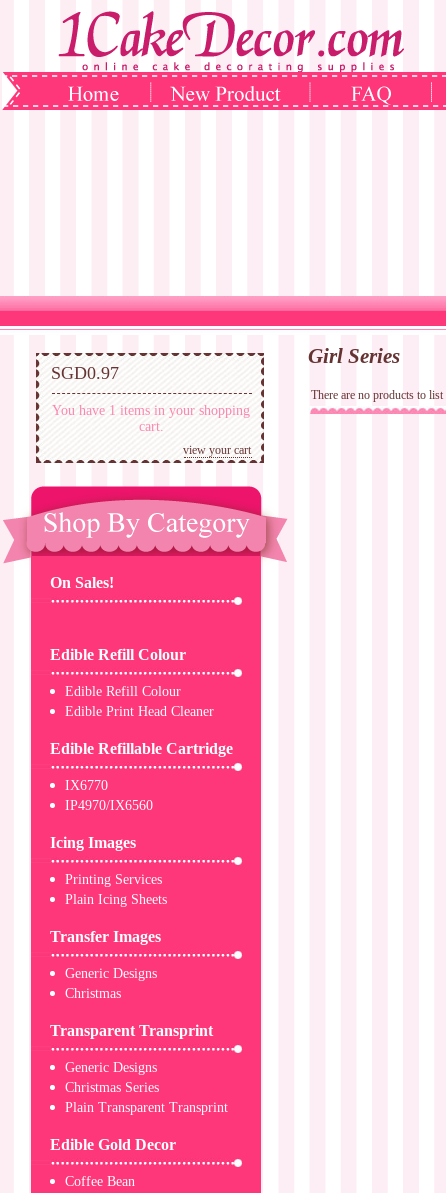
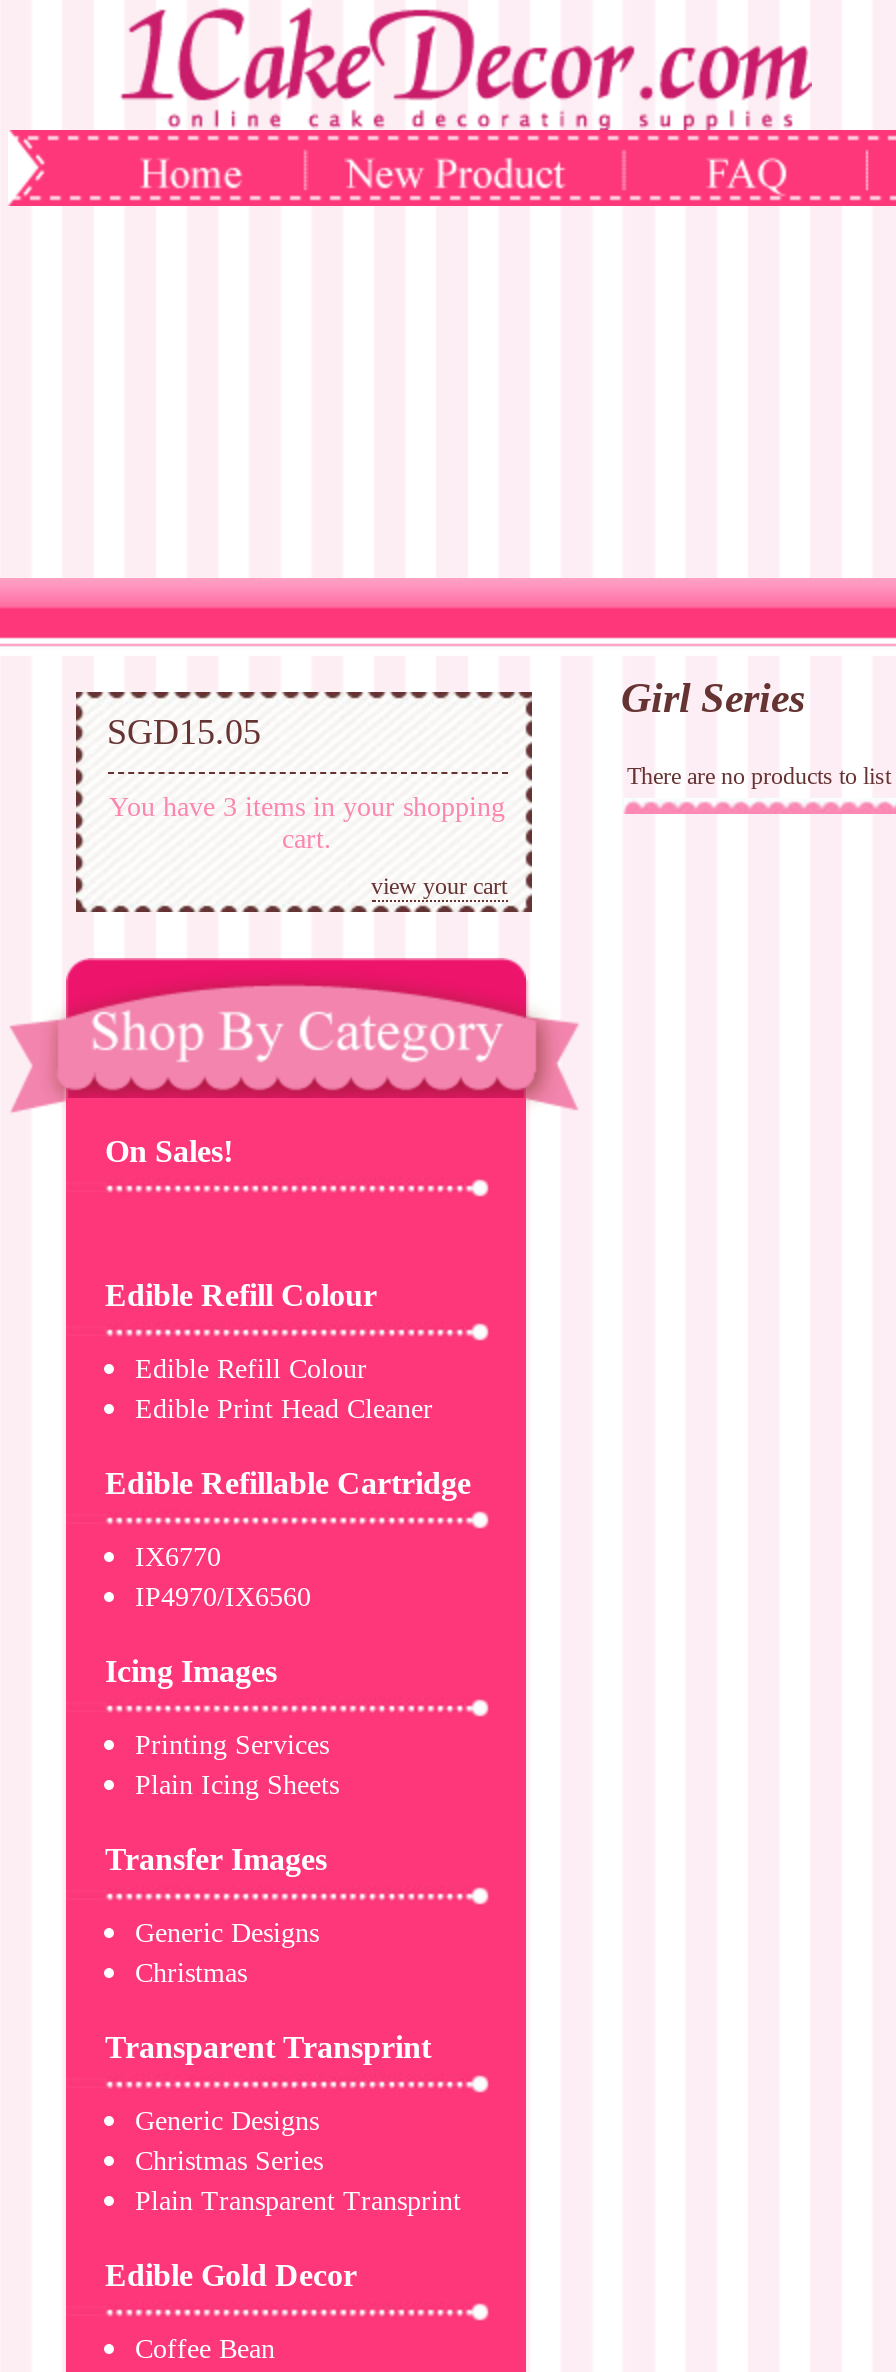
[51,363,119,383] SGD0.97 -> [107,712,261,752] SGD15.05
[52,403,250,418] You have 1 items in your shopping -> [109,792,505,822] You have 3 items in your shopping

